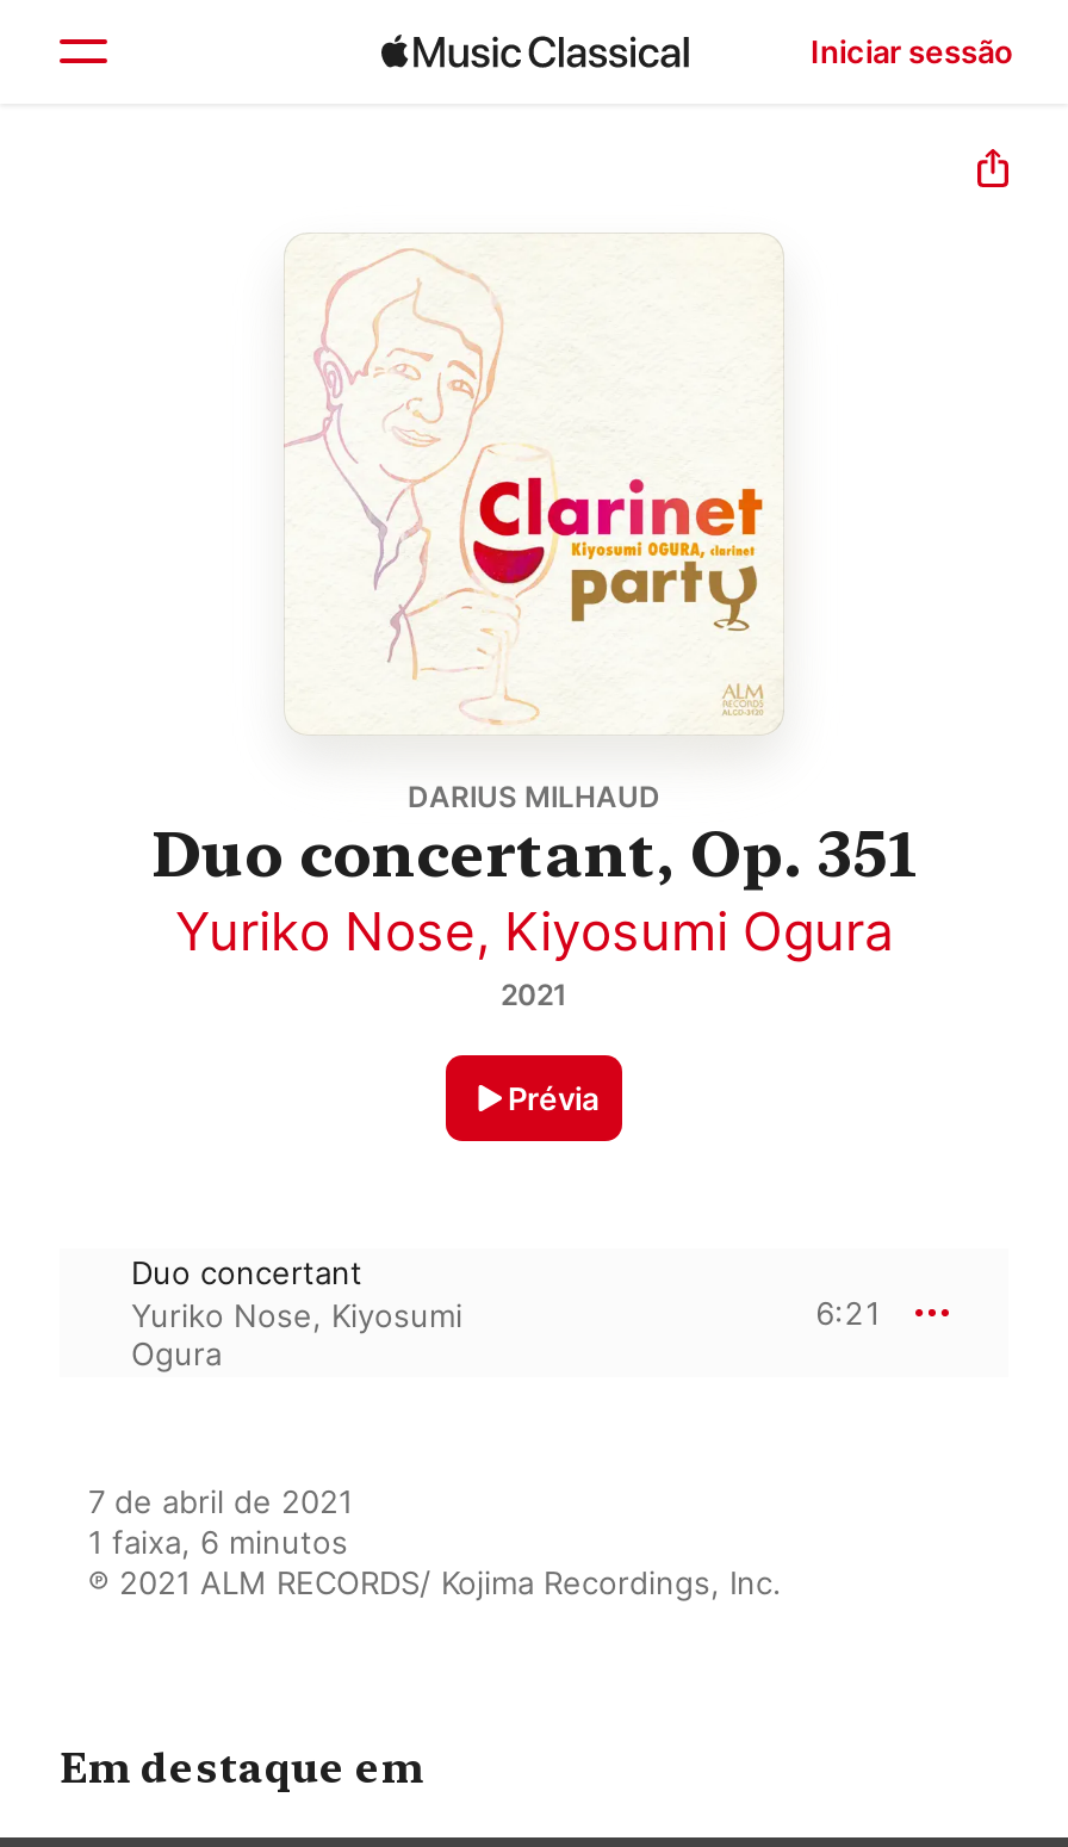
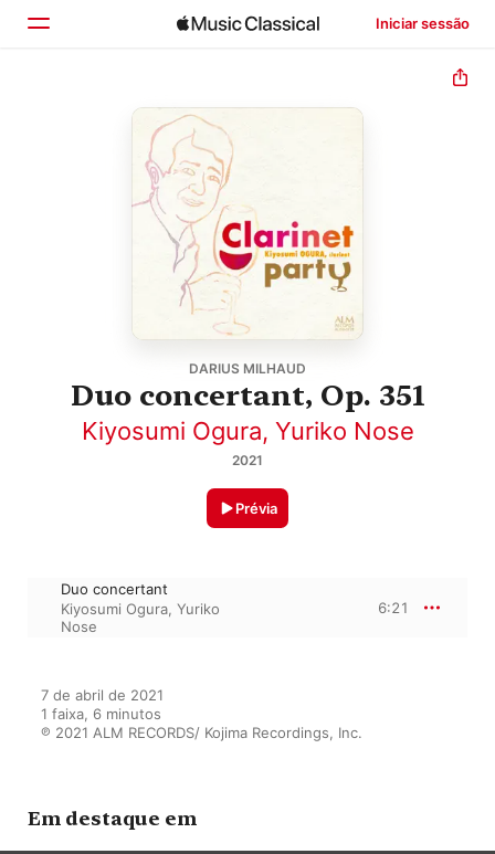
[175,900,893,962] Yuriko Nose, Kiyosumi Ogura -> [81,417,414,445] Kiyosumi Ogura, Yuriko Nose
[131,1296,462,1372] Yuriko Nose, Kiyosumi | Ogura -> [61,600,220,635] Kiyosumi Ogura, Yuriko | Nose

